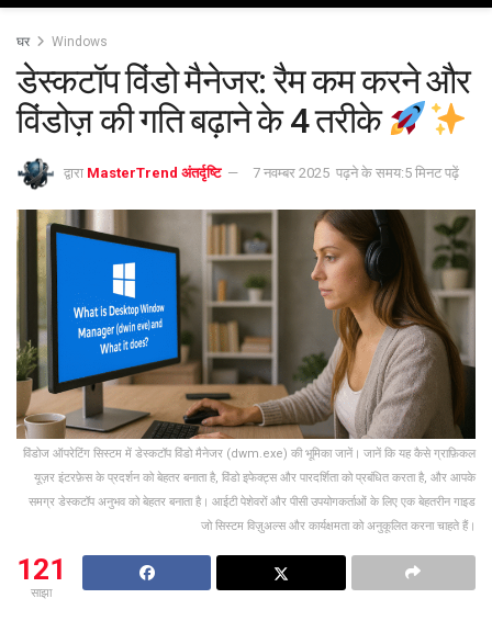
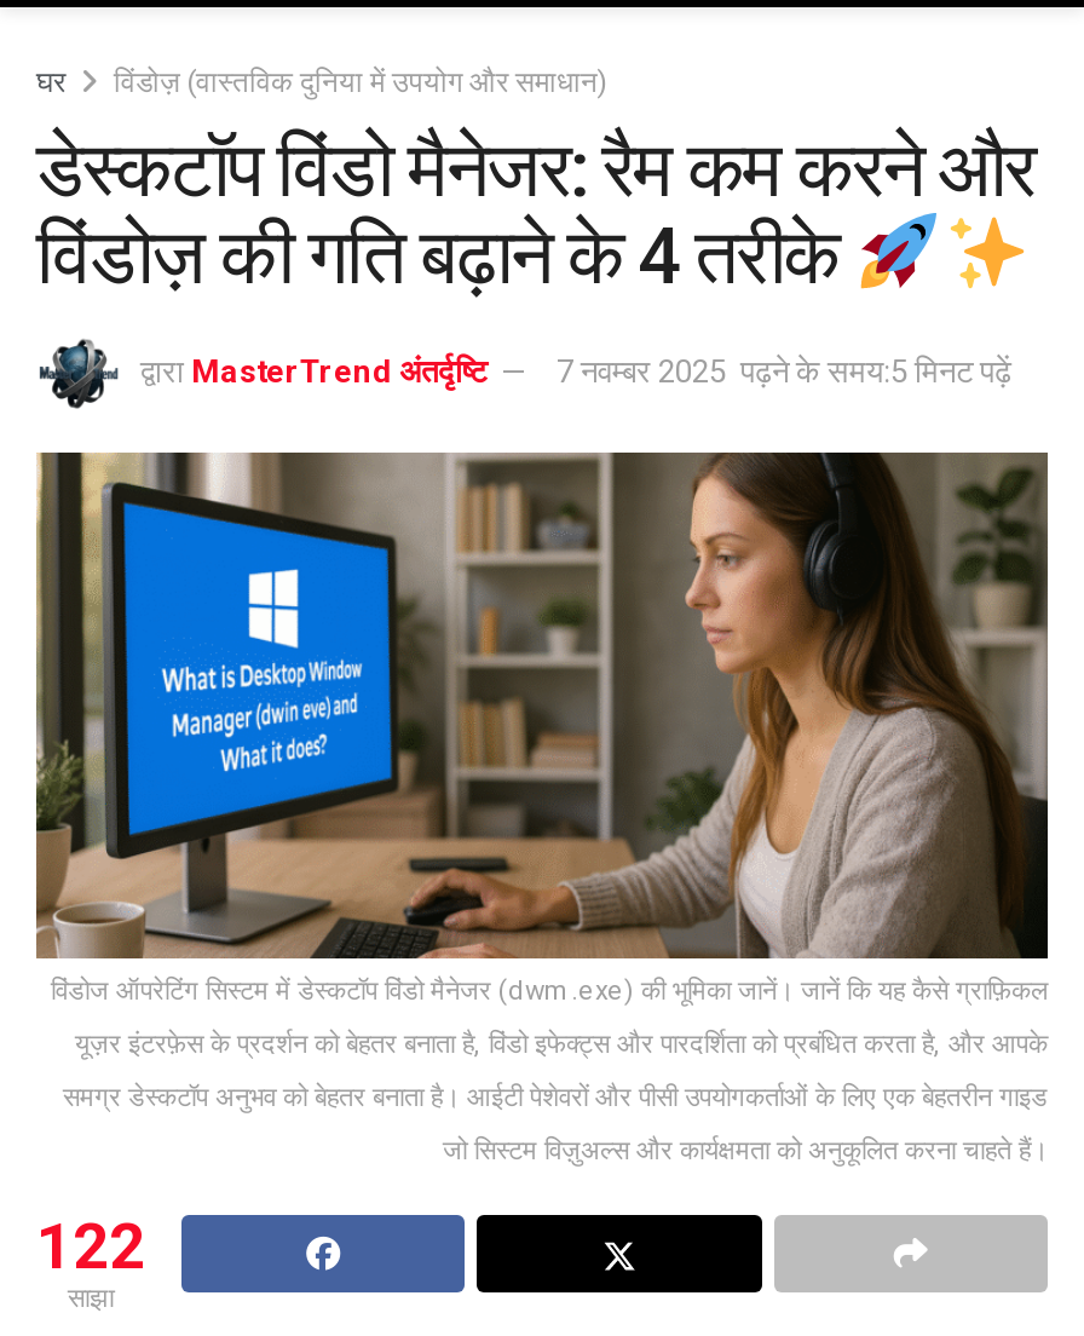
[52,34,108,49] Windows -> [114,65,607,99] विंडोज़ (वास्तविक दुनिया में उपयोग और समाधान)
[16,553,66,586] 121 -> [36,1210,145,1282] 122

